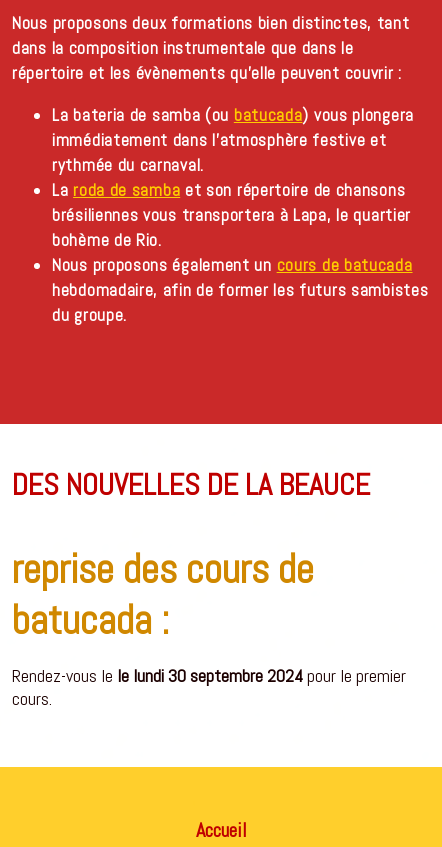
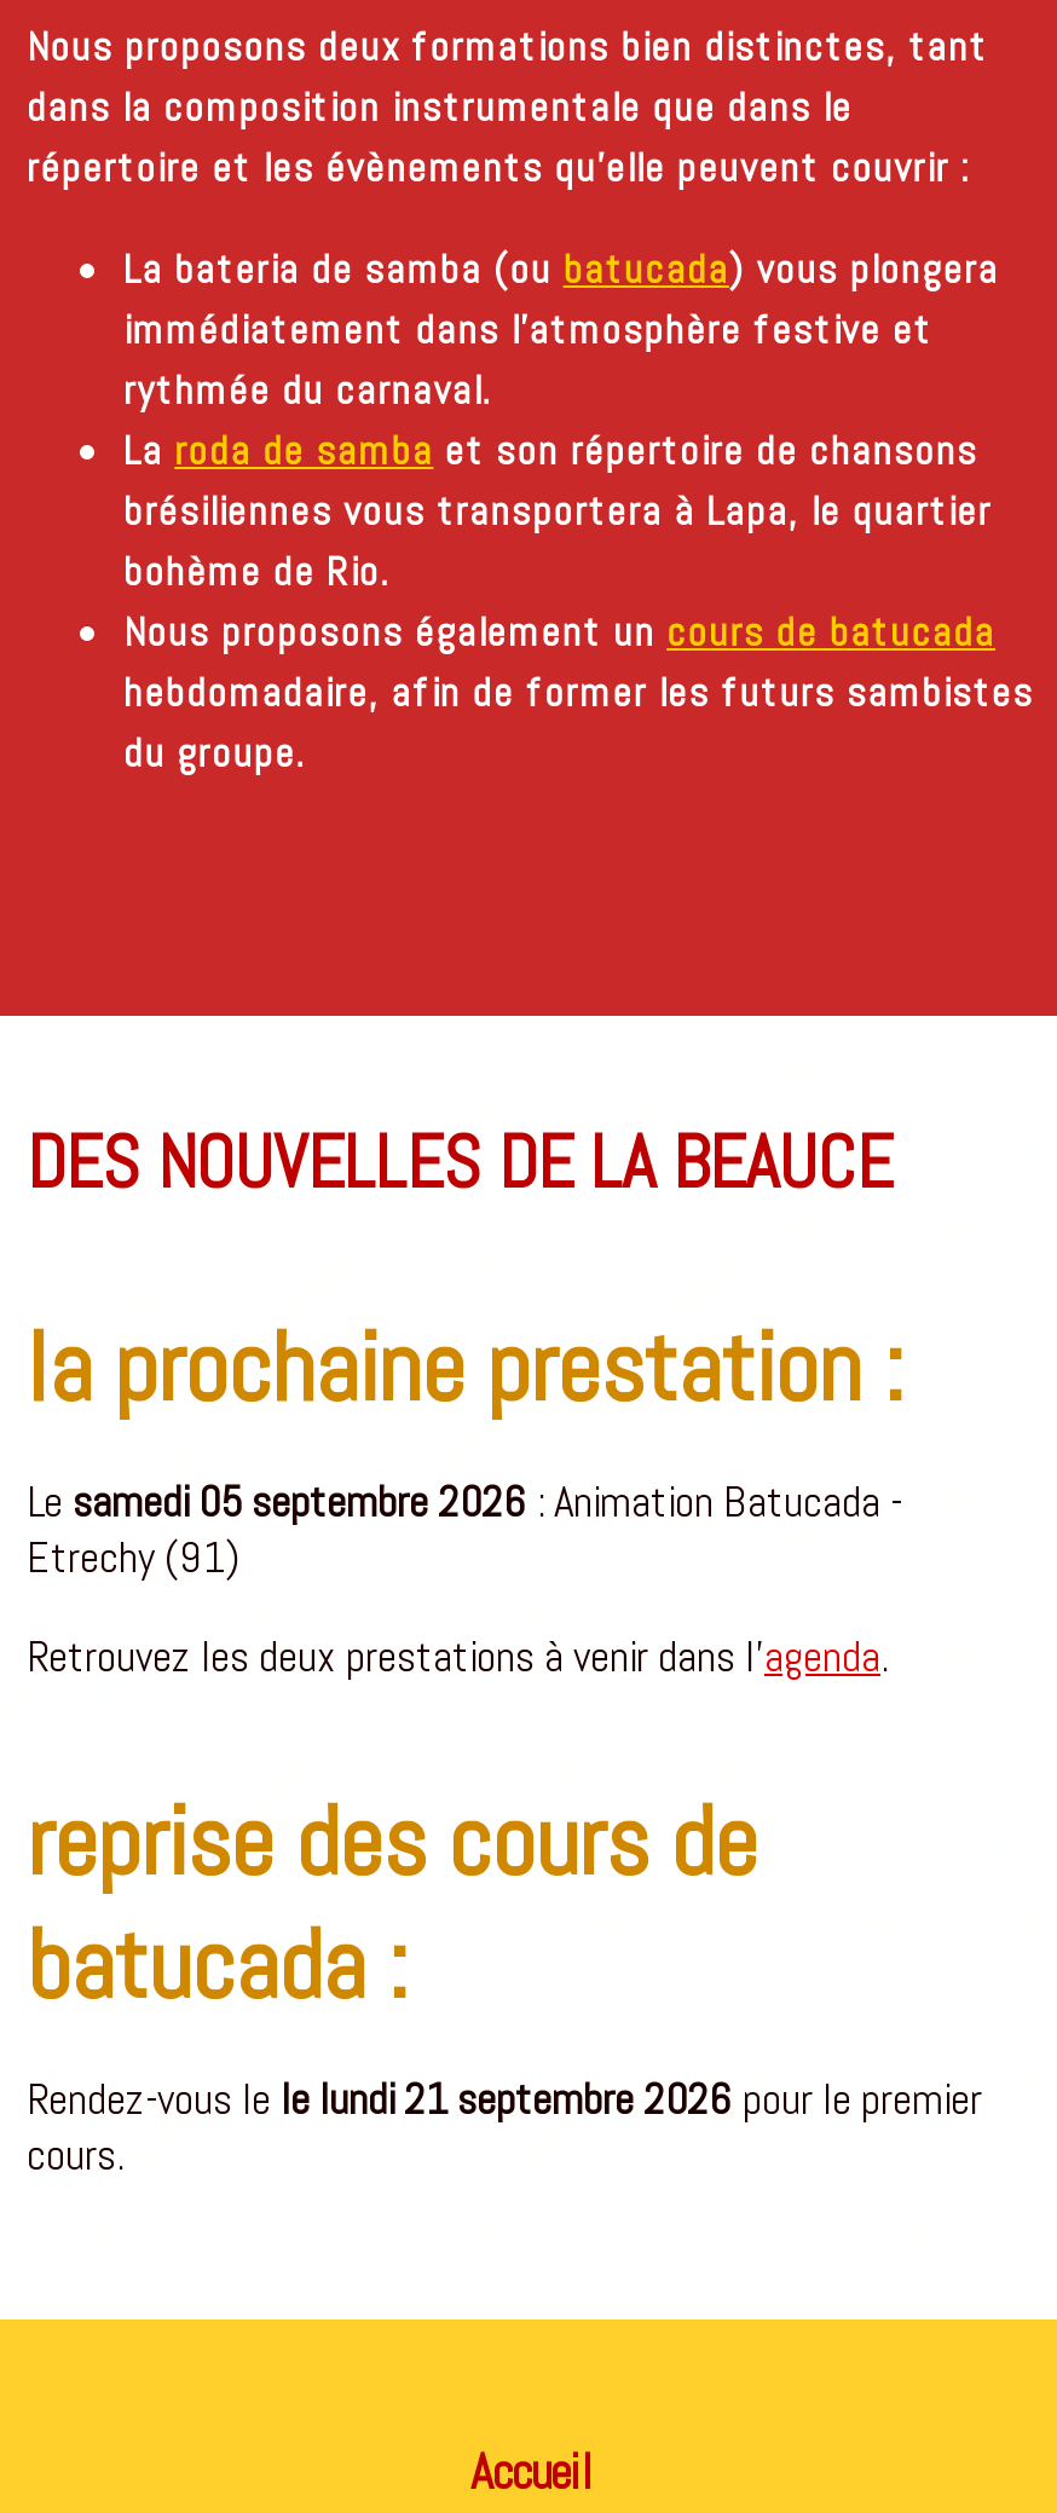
none -> [27,1307,902,1684] la prochaine prestation : | Le samedi 05 septembre 2026: Animation Batucada - | Etrechy (91) | Retrouvez les deux prestations à venir dans l’agenda.
[12,664,406,687] Rendez-vous le le lundi 30 septembre 2024 pour le premier -> [27,2071,982,2127] Rendez-vous le le lundi 21 septembre 2026 pour le premier

